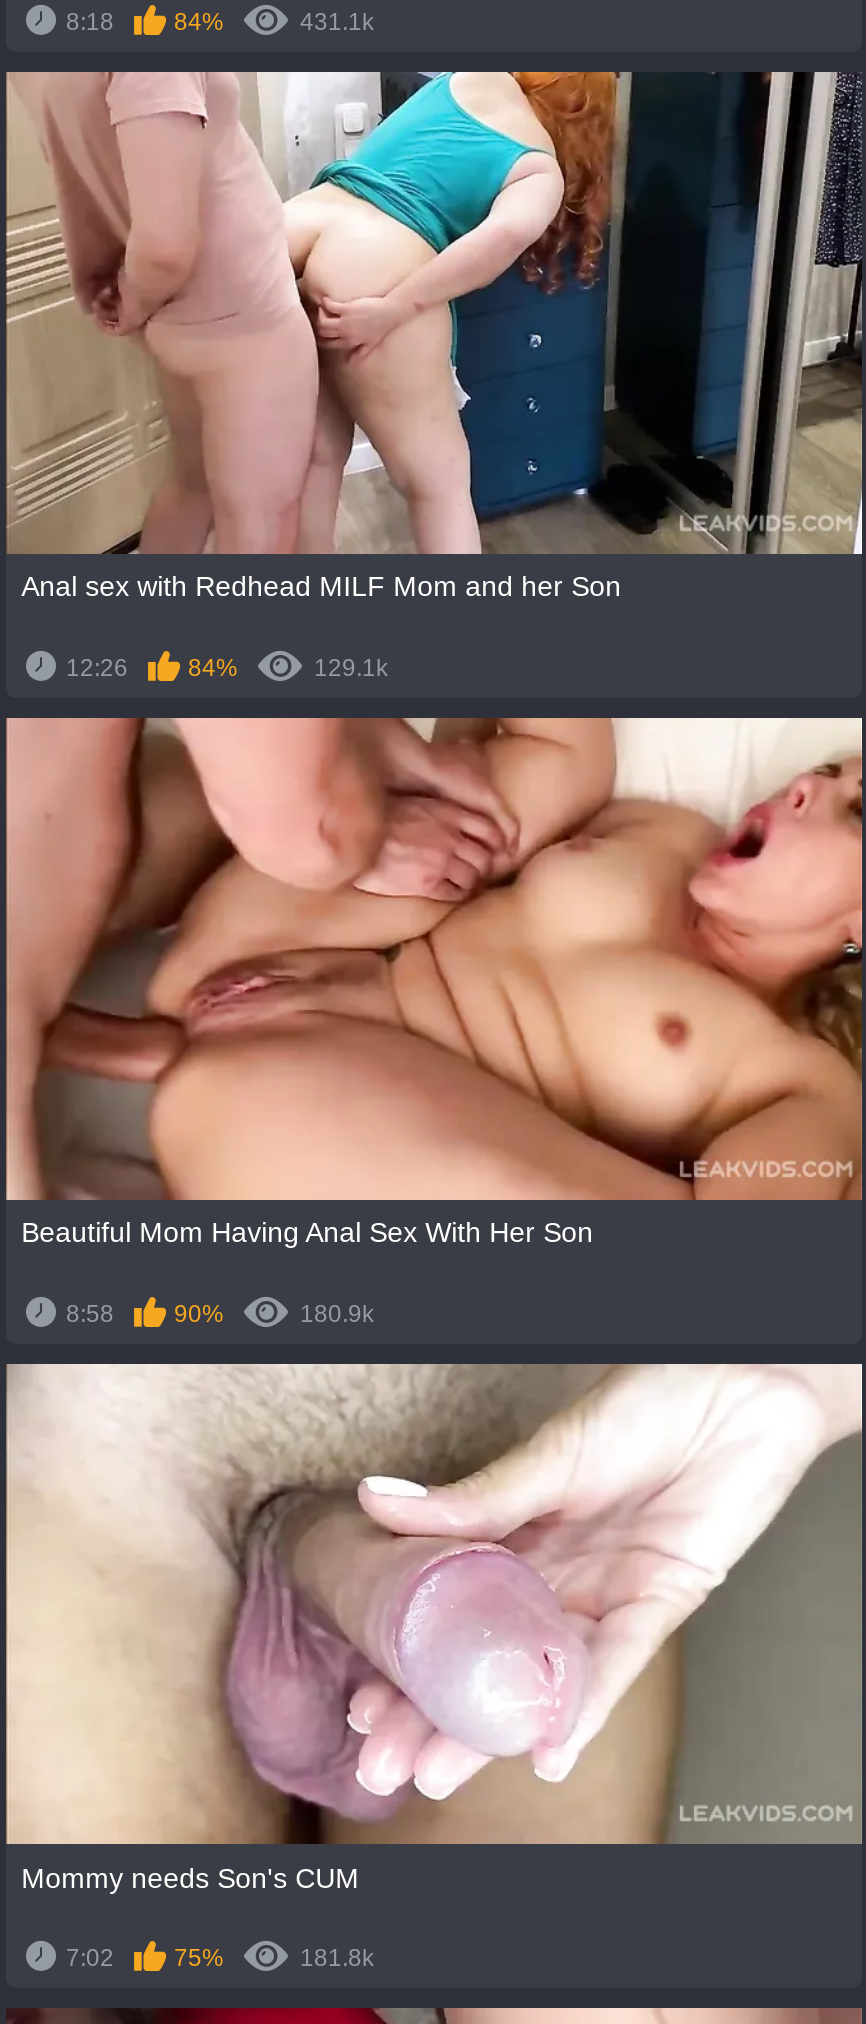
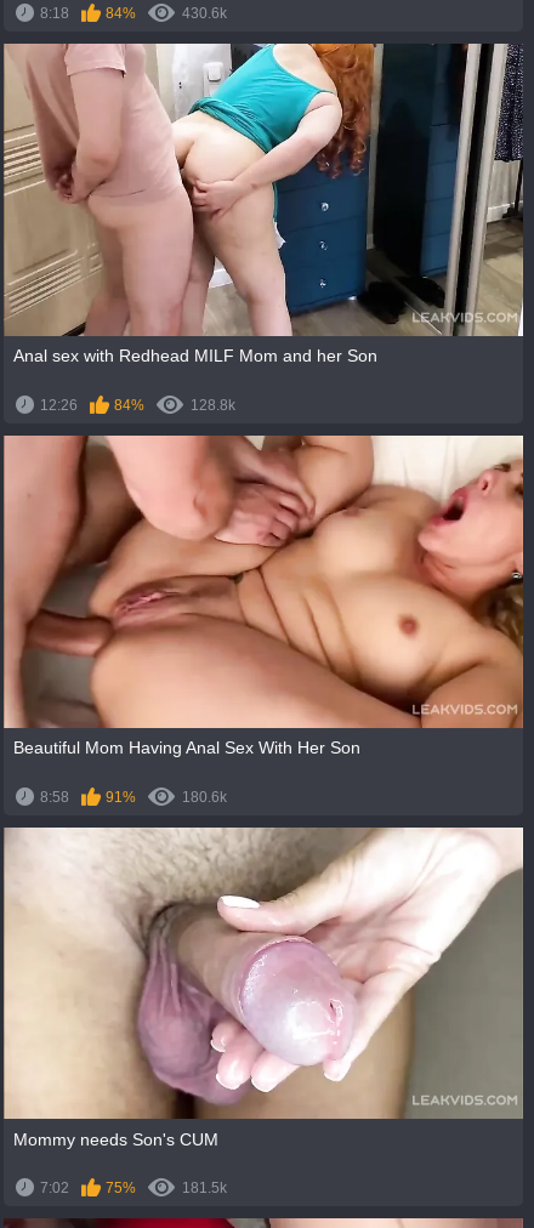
[300,8,374,36] 431.1k -> [182,5,227,22] 430.6k
[314,654,388,682] 129.1k -> [191,397,235,414] 128.8k
[174,1299,374,1327] 90% | 180.9k -> [106,788,227,805] 91% | 180.6k
[300,1945,374,1973] 181.8k -> [182,1180,227,1197] 181.5k

